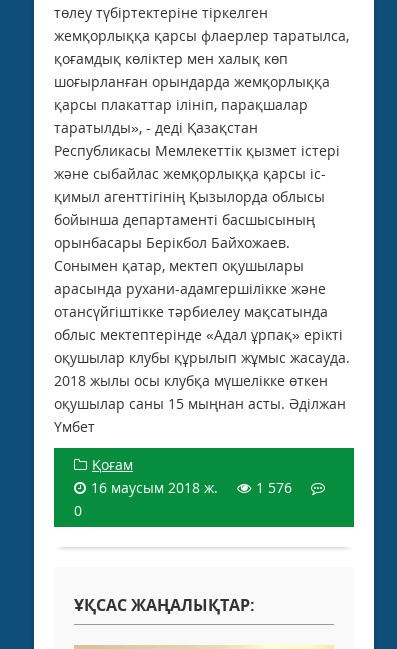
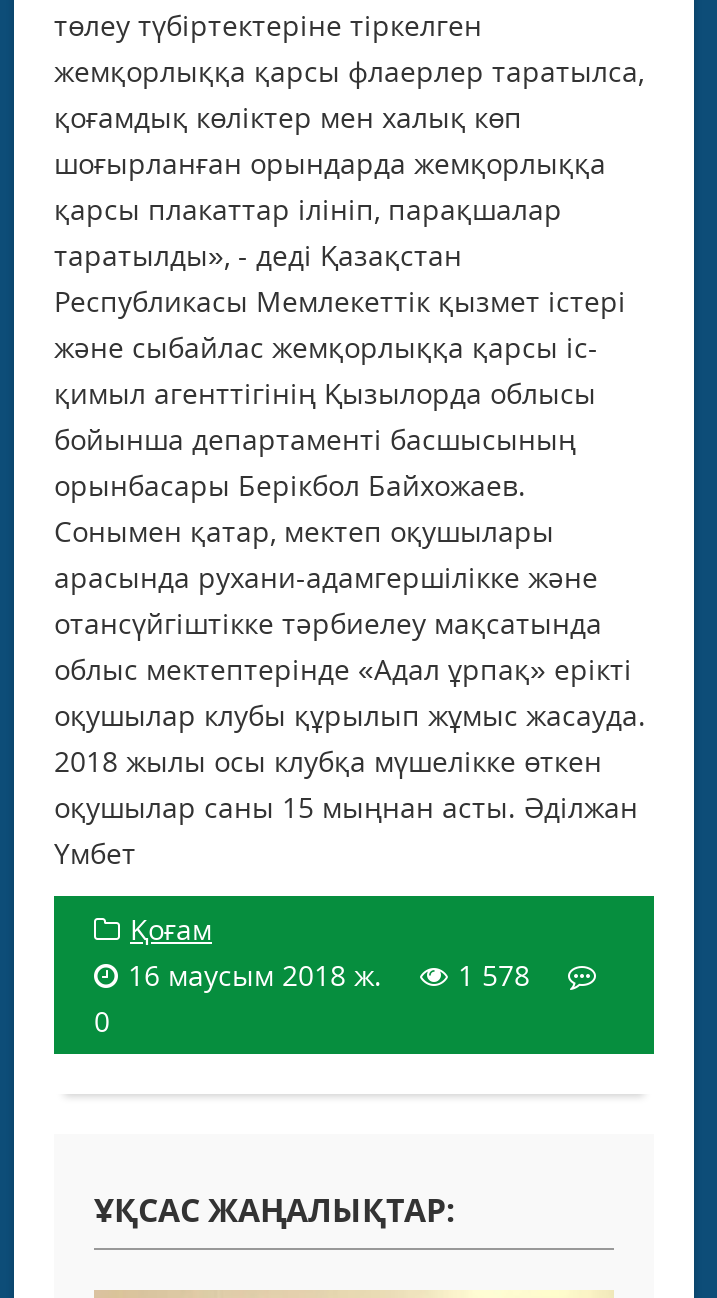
[91,478,292,497] 16 маусым 2018 ж. 1 576 -> [128,955,530,993] 16 маусым 2018 ж. 1 578

